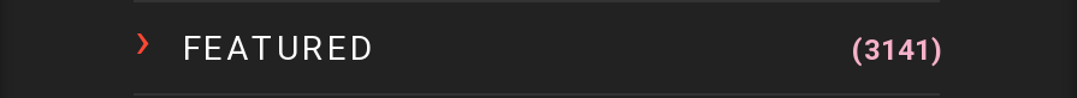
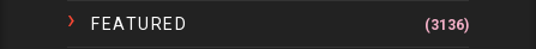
[852,34,941,68] (3141) -> [425,17,469,34] (3136)

